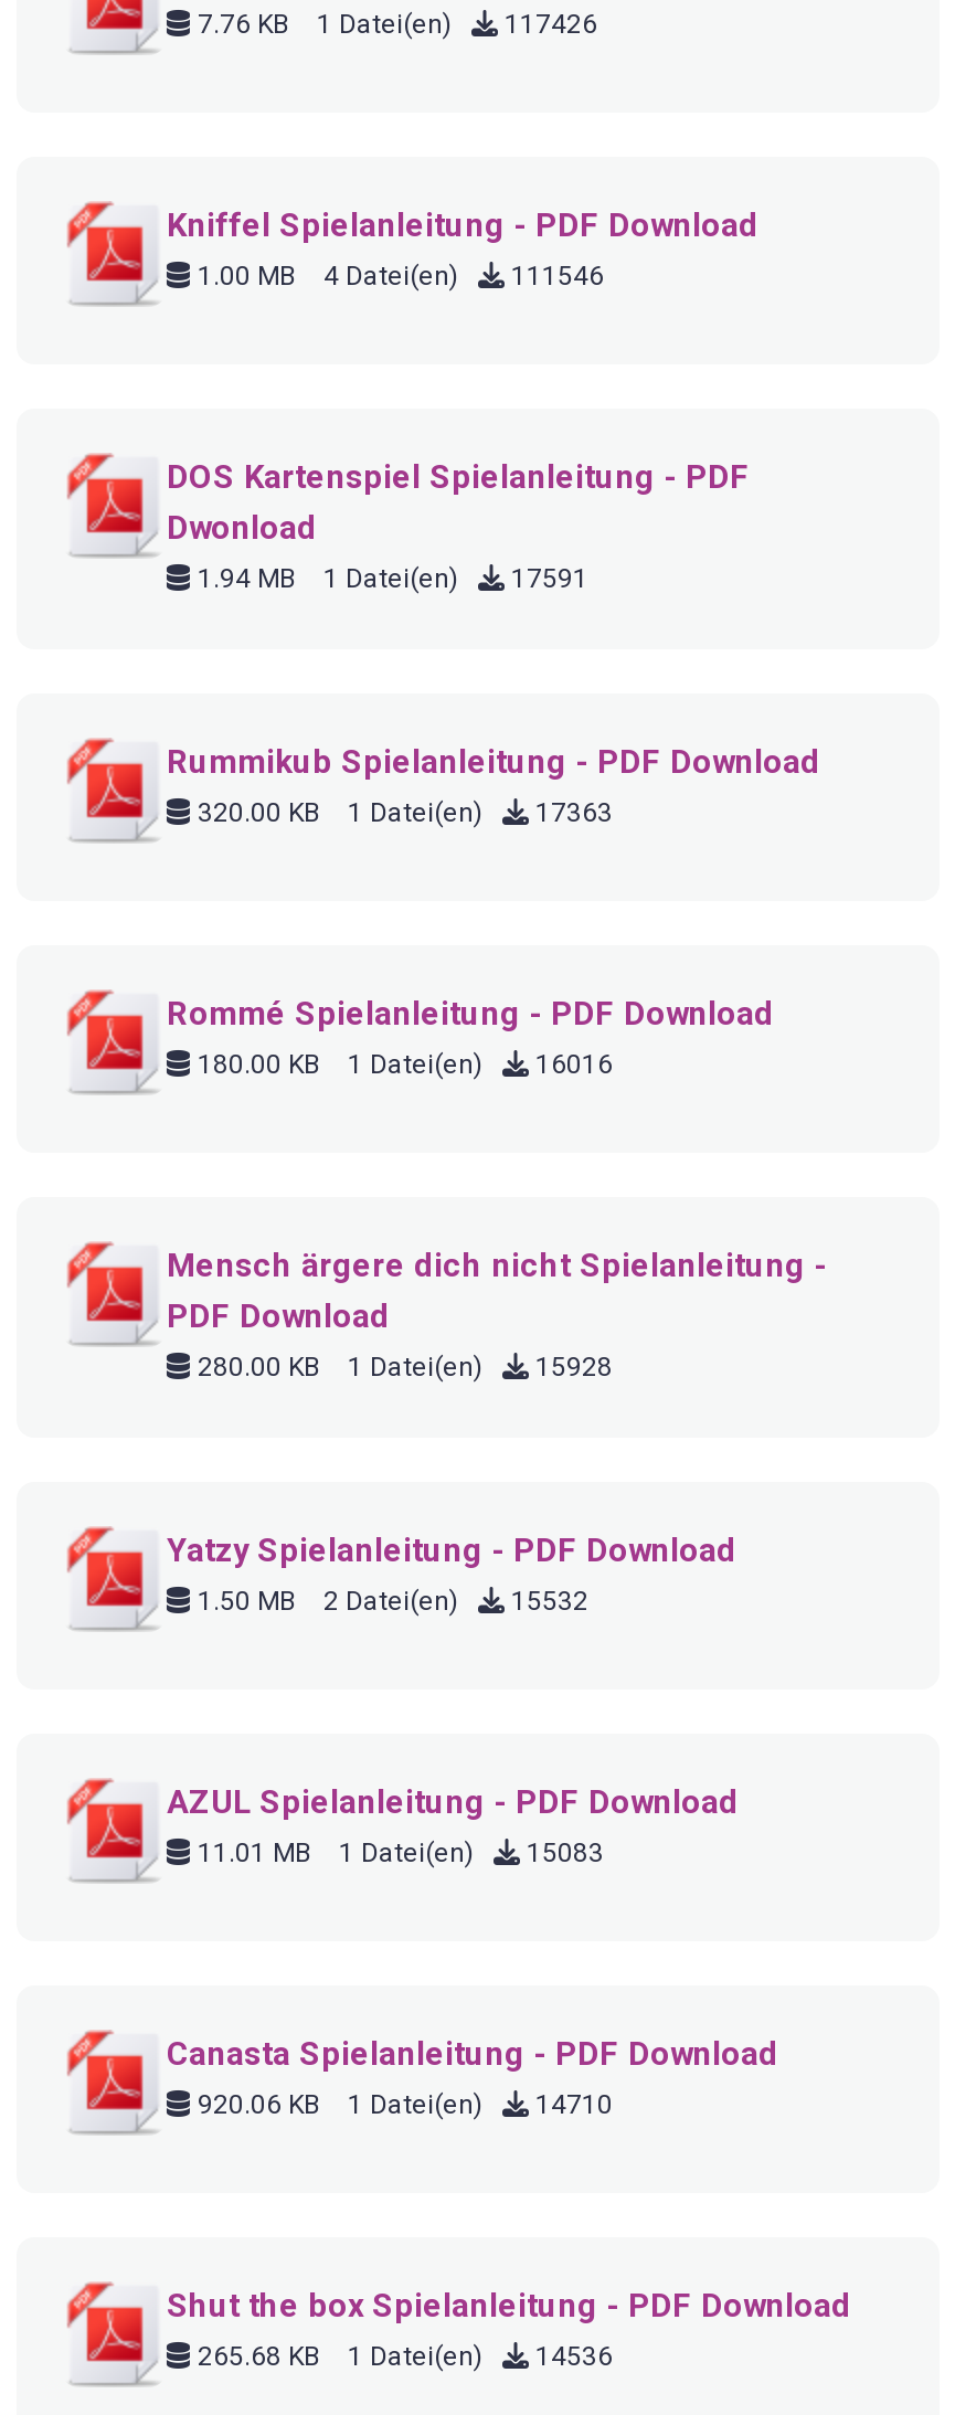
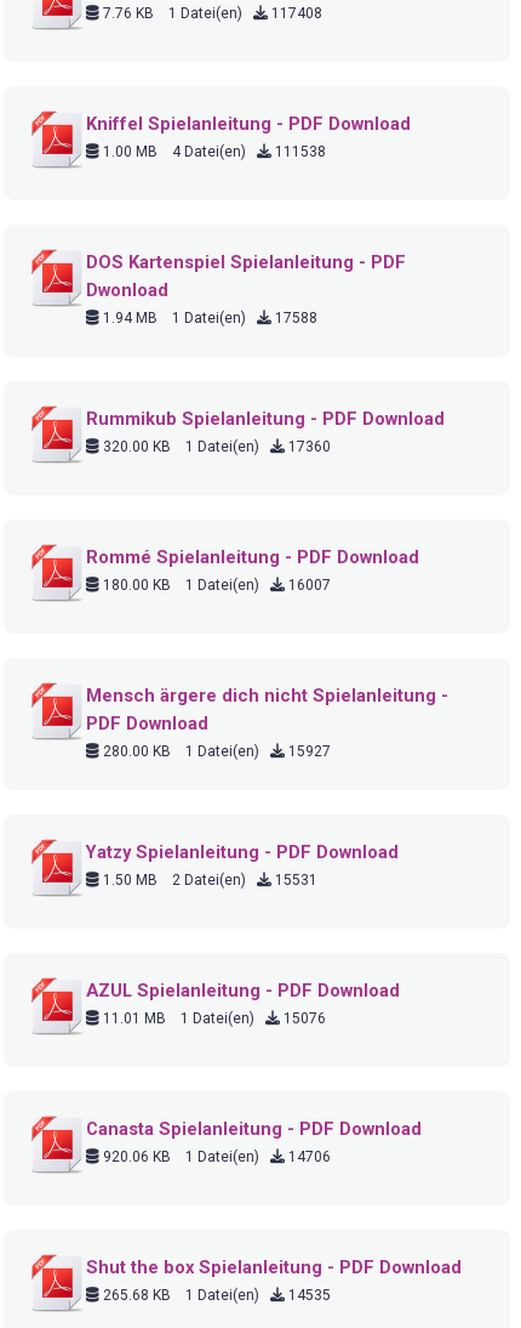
[191,10,597,41] 7.76 KB 1 Datei(en) 117426 -> [99,5,322,22] 7.76 KB 1 Datei(en) 117408
[191,261,604,292] 1.00 MB 4 Datei(en) 111546 -> [99,144,326,161] 1.00 MB 4 Datei(en) 111538
[191,564,588,595] 1.94 MB 1 Datei(en) 17591 -> [99,310,317,327] 1.94 MB 1 Datei(en) 17588
[191,798,613,829] 320.00 KB 1 Datei(en) 17363 -> [99,439,331,456] 320.00 KB 1 Datei(en) 17360
[191,1050,613,1081] 180.00 KB 1 Datei(en) 16016 -> [99,577,331,594] 180.00 KB 1 Datei(en) 16007
[191,1352,613,1383] 280.00 KB 1 Datei(en) 15928 -> [99,743,331,760] 280.00 KB 1 Datei(en) 15927
[191,1587,588,1618] 1.50 MB 2 Datei(en) 15532 -> [99,872,317,889] 1.50 MB 2 Datei(en) 15531
[191,1838,604,1869] 11.01 MB 1 Datei(en) 15083 -> [99,1010,326,1027] 11.01 MB 1 Datei(en) 15076
[191,2090,613,2121] 920.06 KB 1 Datei(en) 14710 -> [99,1149,331,1166] 920.06 KB 1 Datei(en) 14706
[191,2342,613,2373] 265.68 KB 1 Datei(en) 14536 -> [99,1287,331,1304] 265.68 KB 1 Datei(en) 14535

